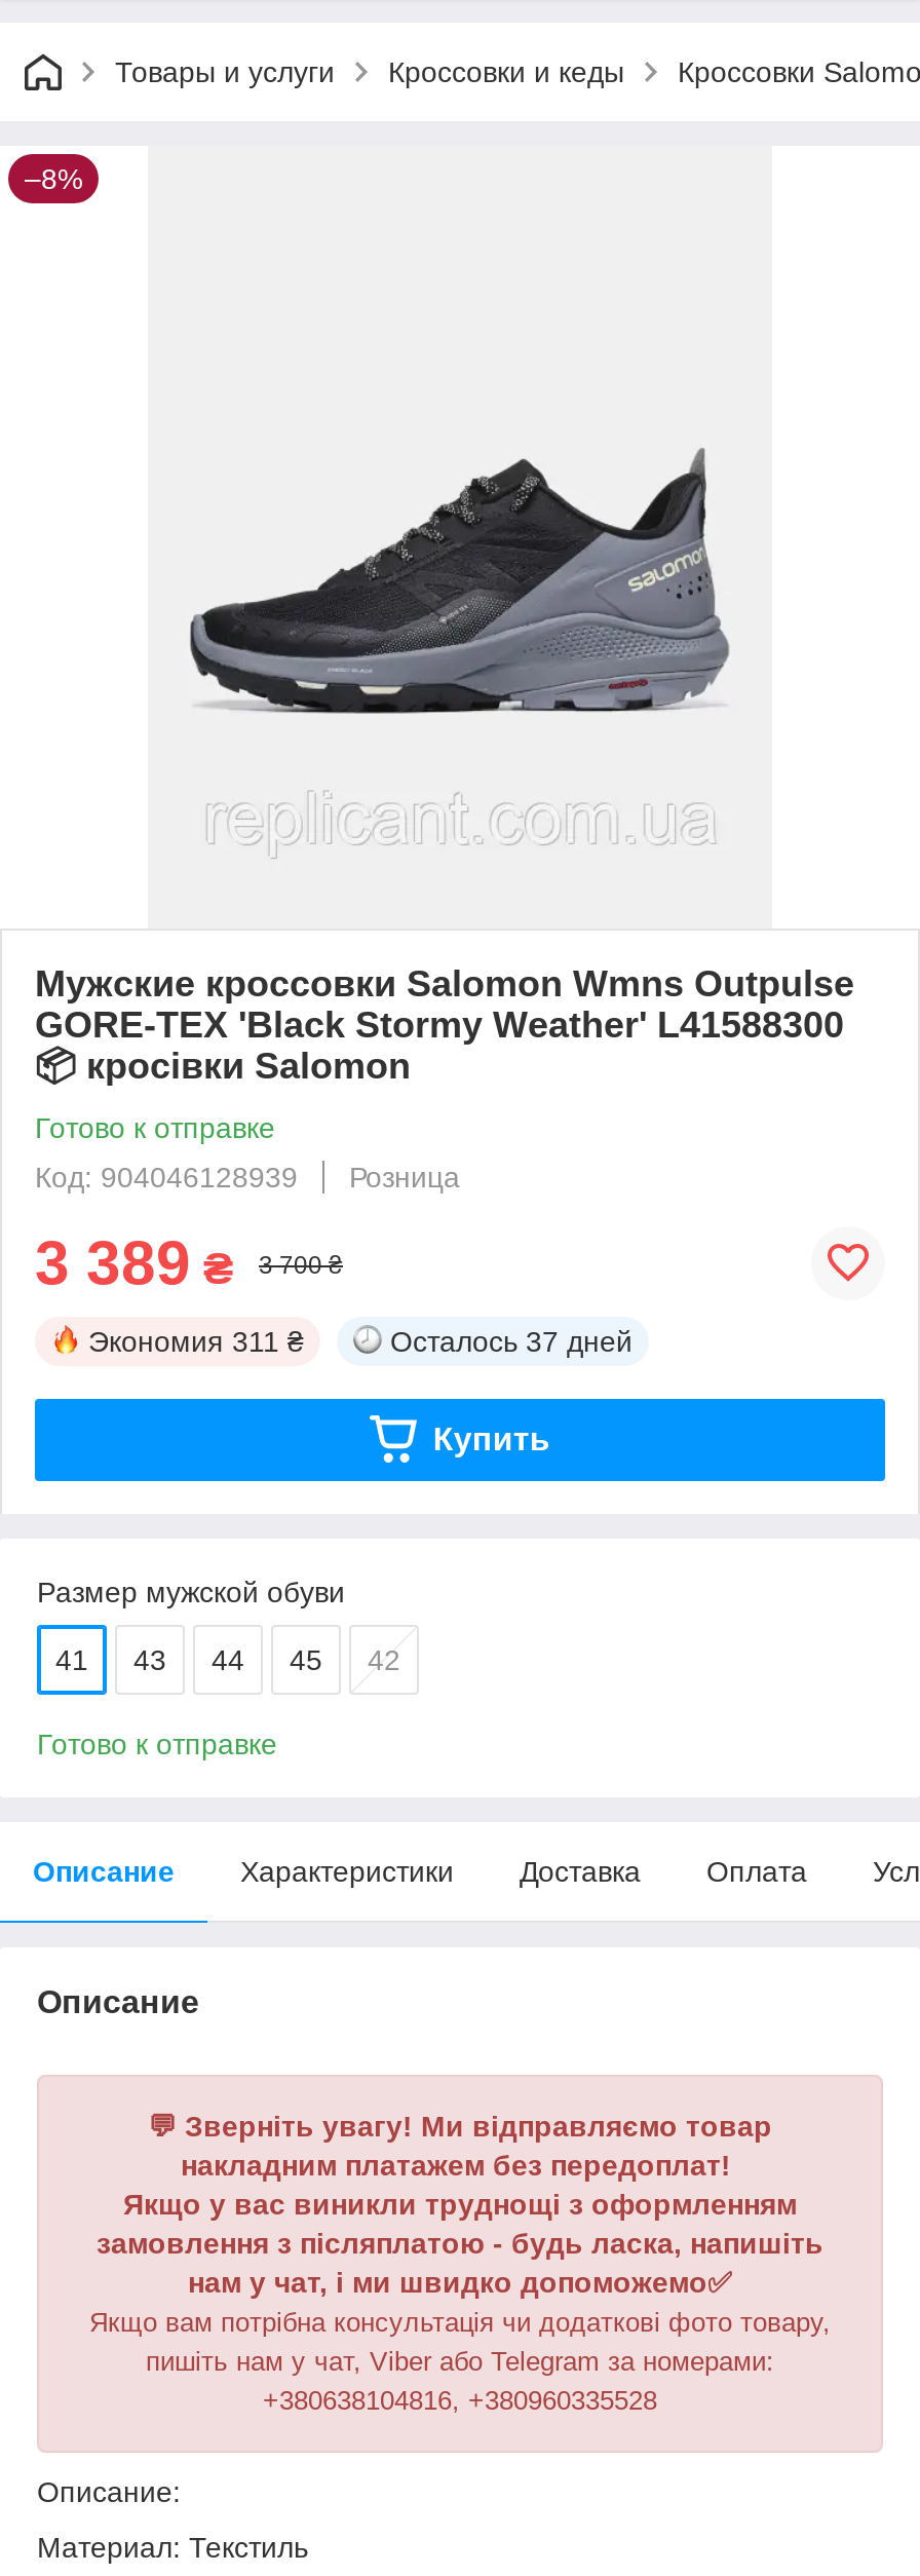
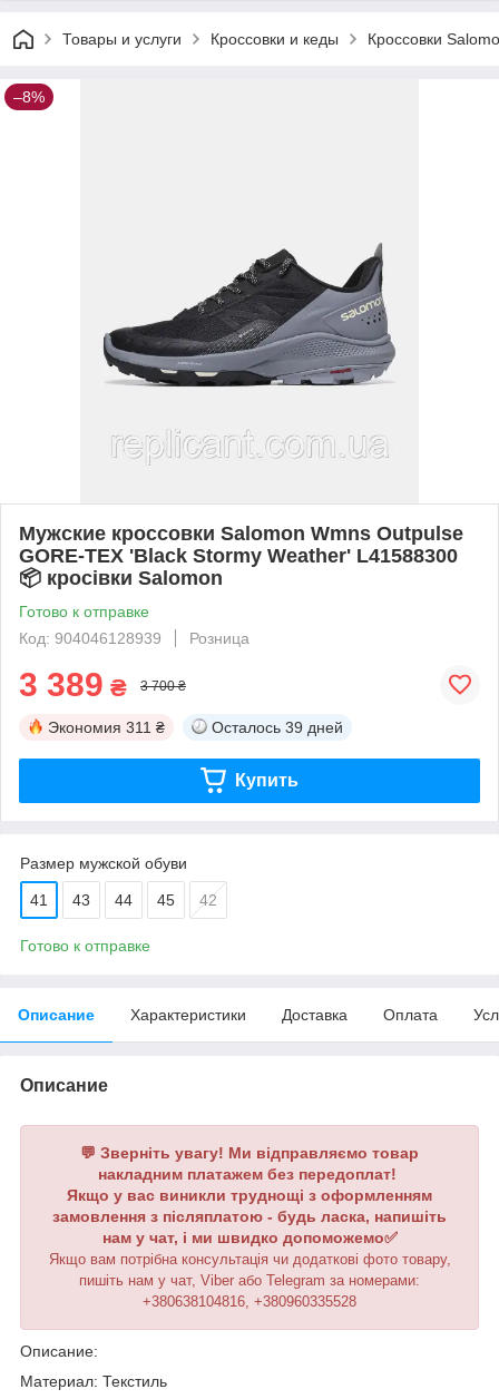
[390,1325,632,1357] Осталось 37 дней -> [212,718,343,736] Осталось 39 дней

